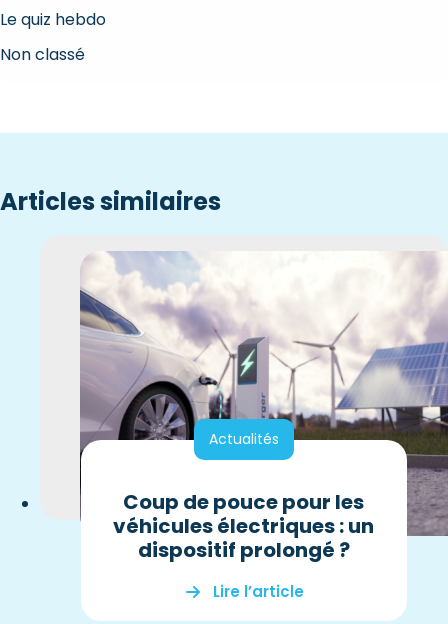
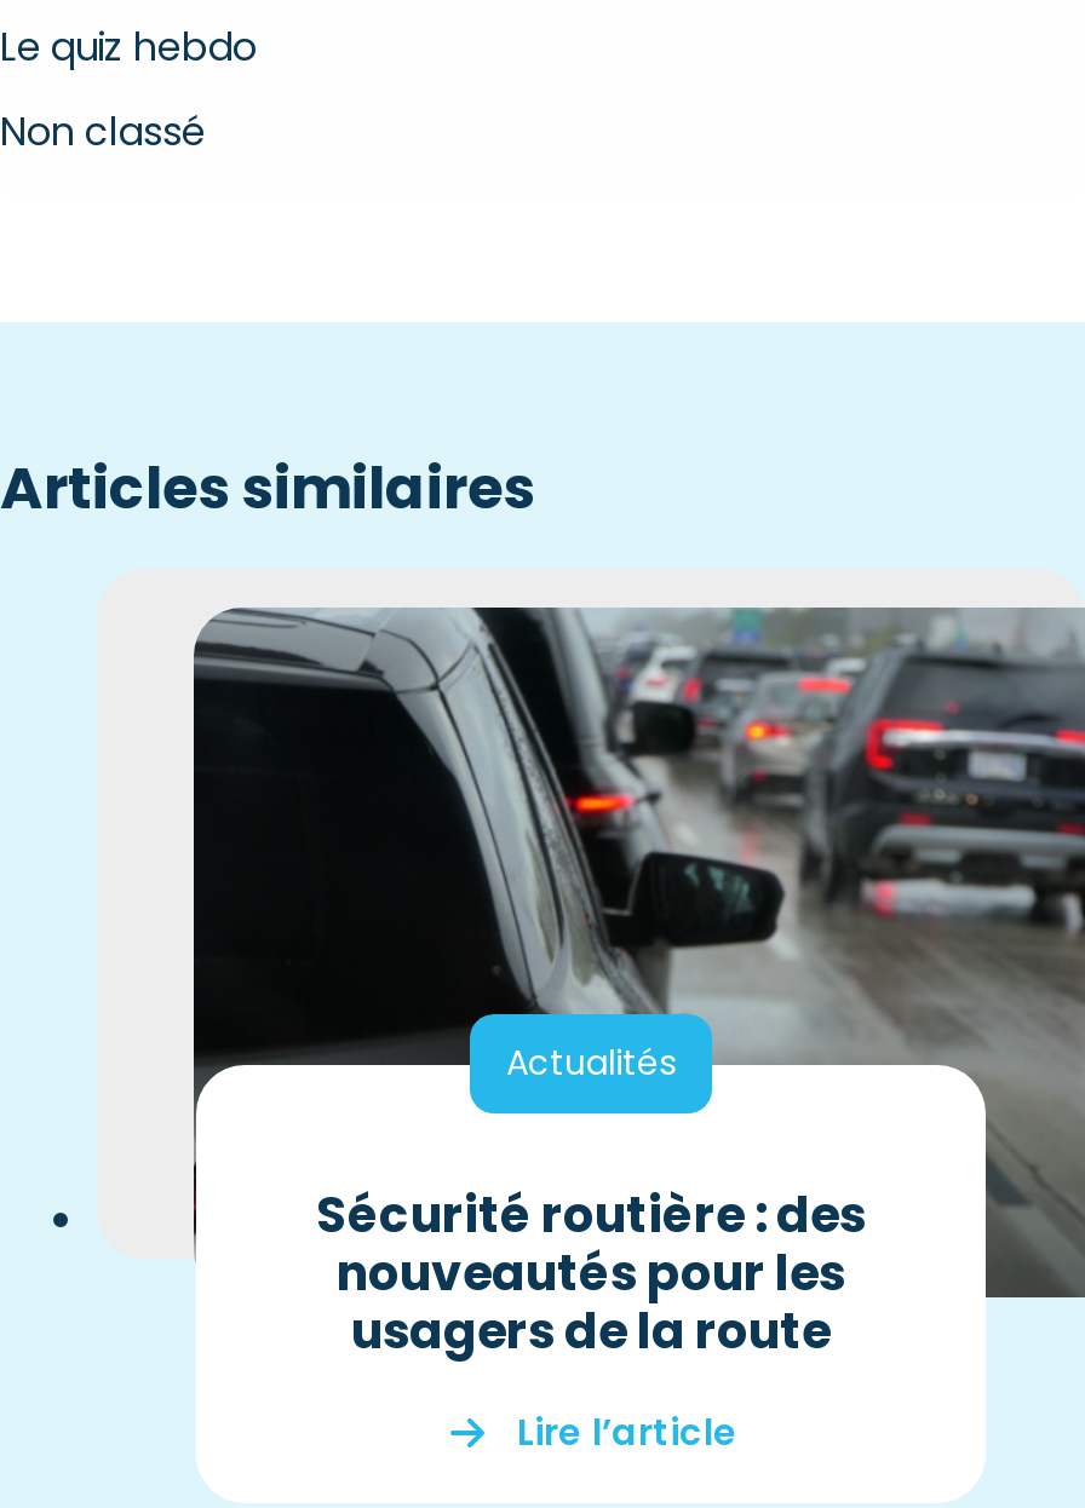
[79,251,445,564] [image] | Coup de pouce pour les | véhicules électriques : un | dispositif prolongé ? -> [191,605,1078,1365] [image] | Sécurité routière : des | nouveautés pour les | usagers de la route

